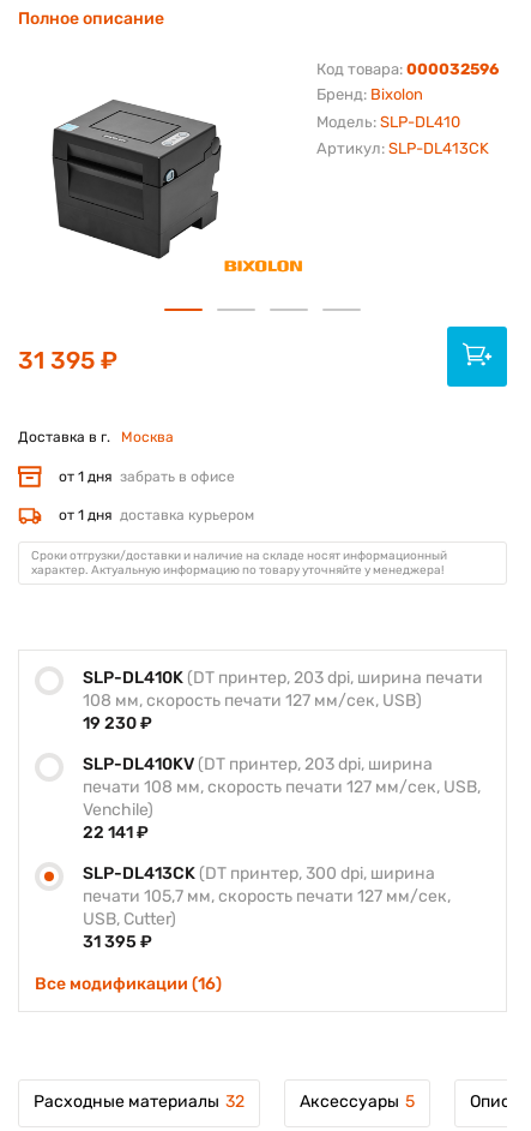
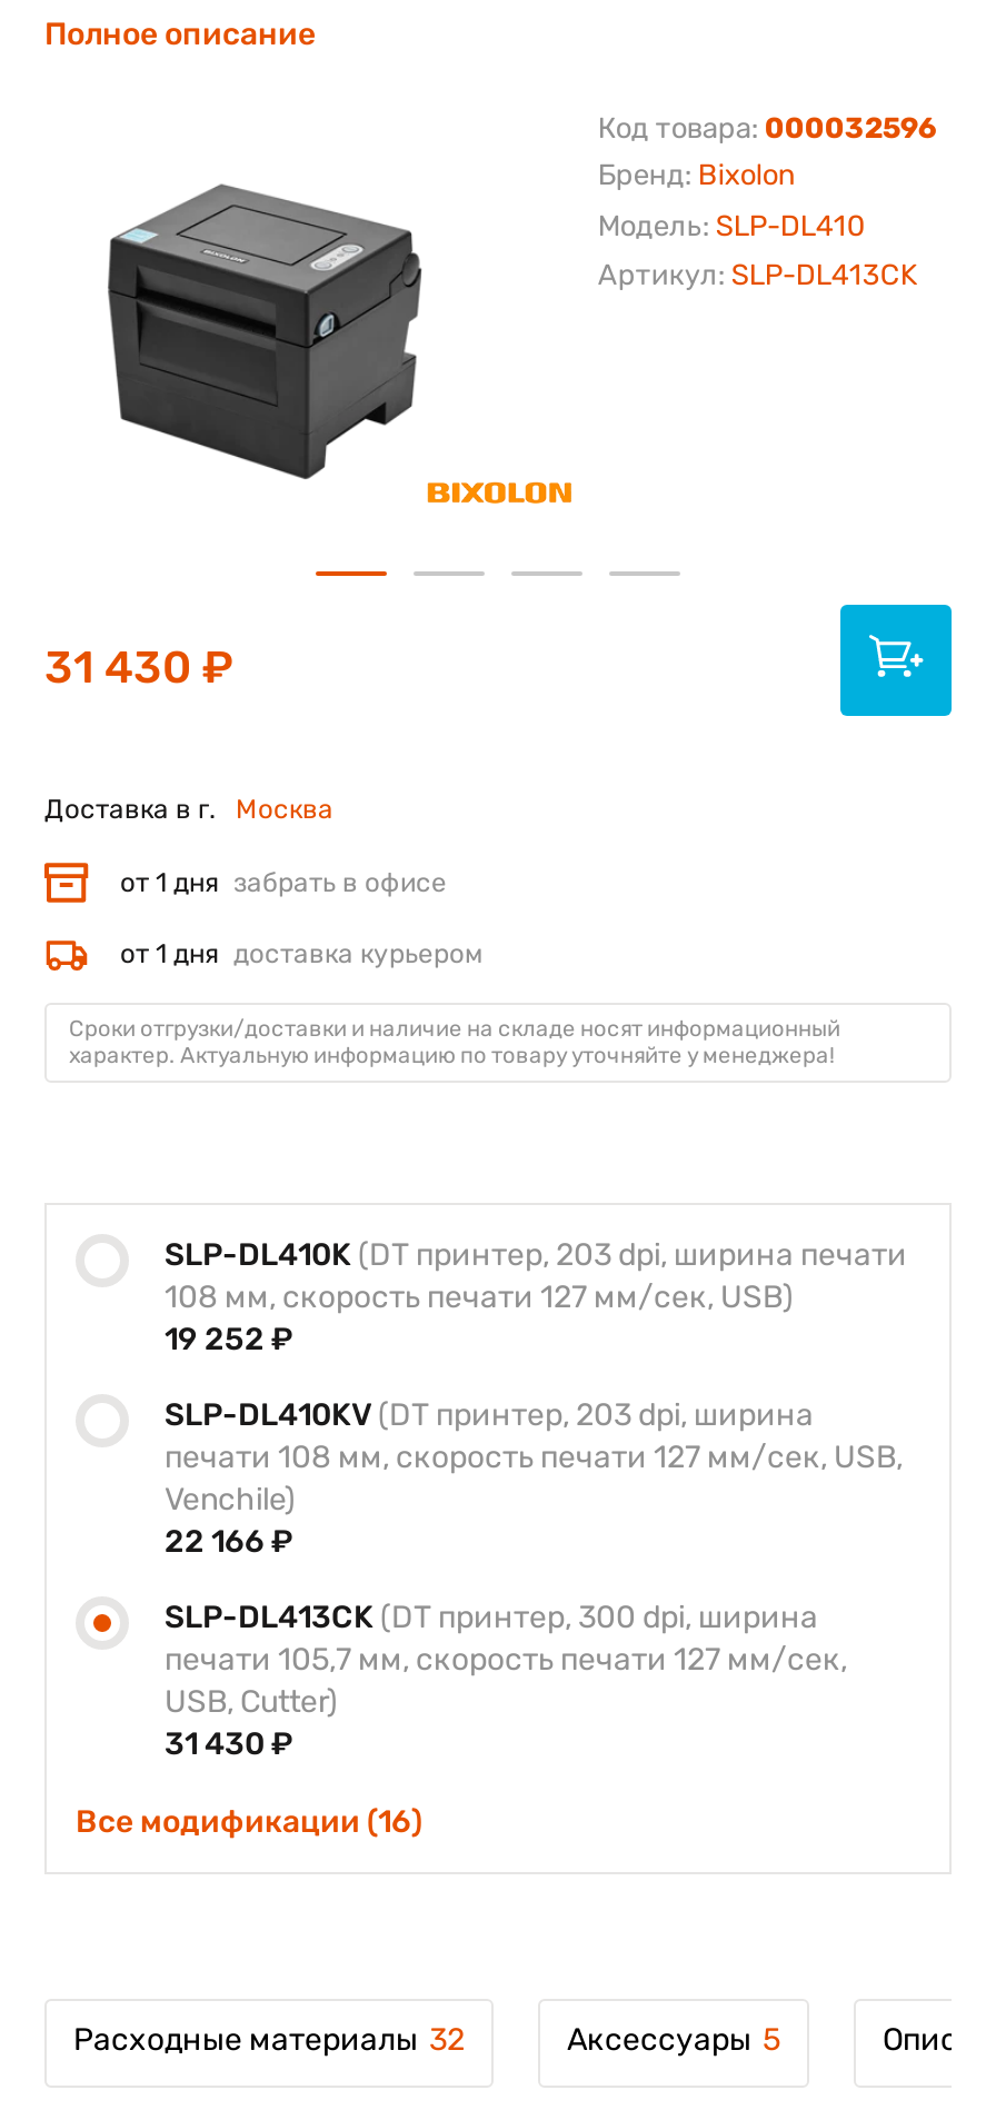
[18,346,117,375] 31 395 ₽ -> [44,640,233,694] 31 430 ₽
[83,713,152,734] 19 230 ₽ -> [165,1321,293,1358] 19 252 ₽
[83,822,149,843] 22 141 ₽ -> [165,1523,293,1561] 22 166 ₽
[83,932,152,952] 31 395 ₽ -> [165,1725,293,1763] 31 430 ₽

